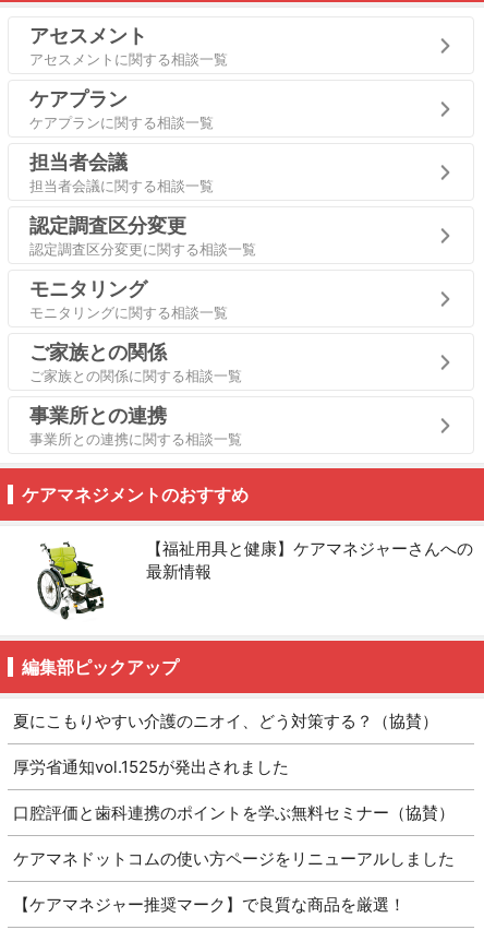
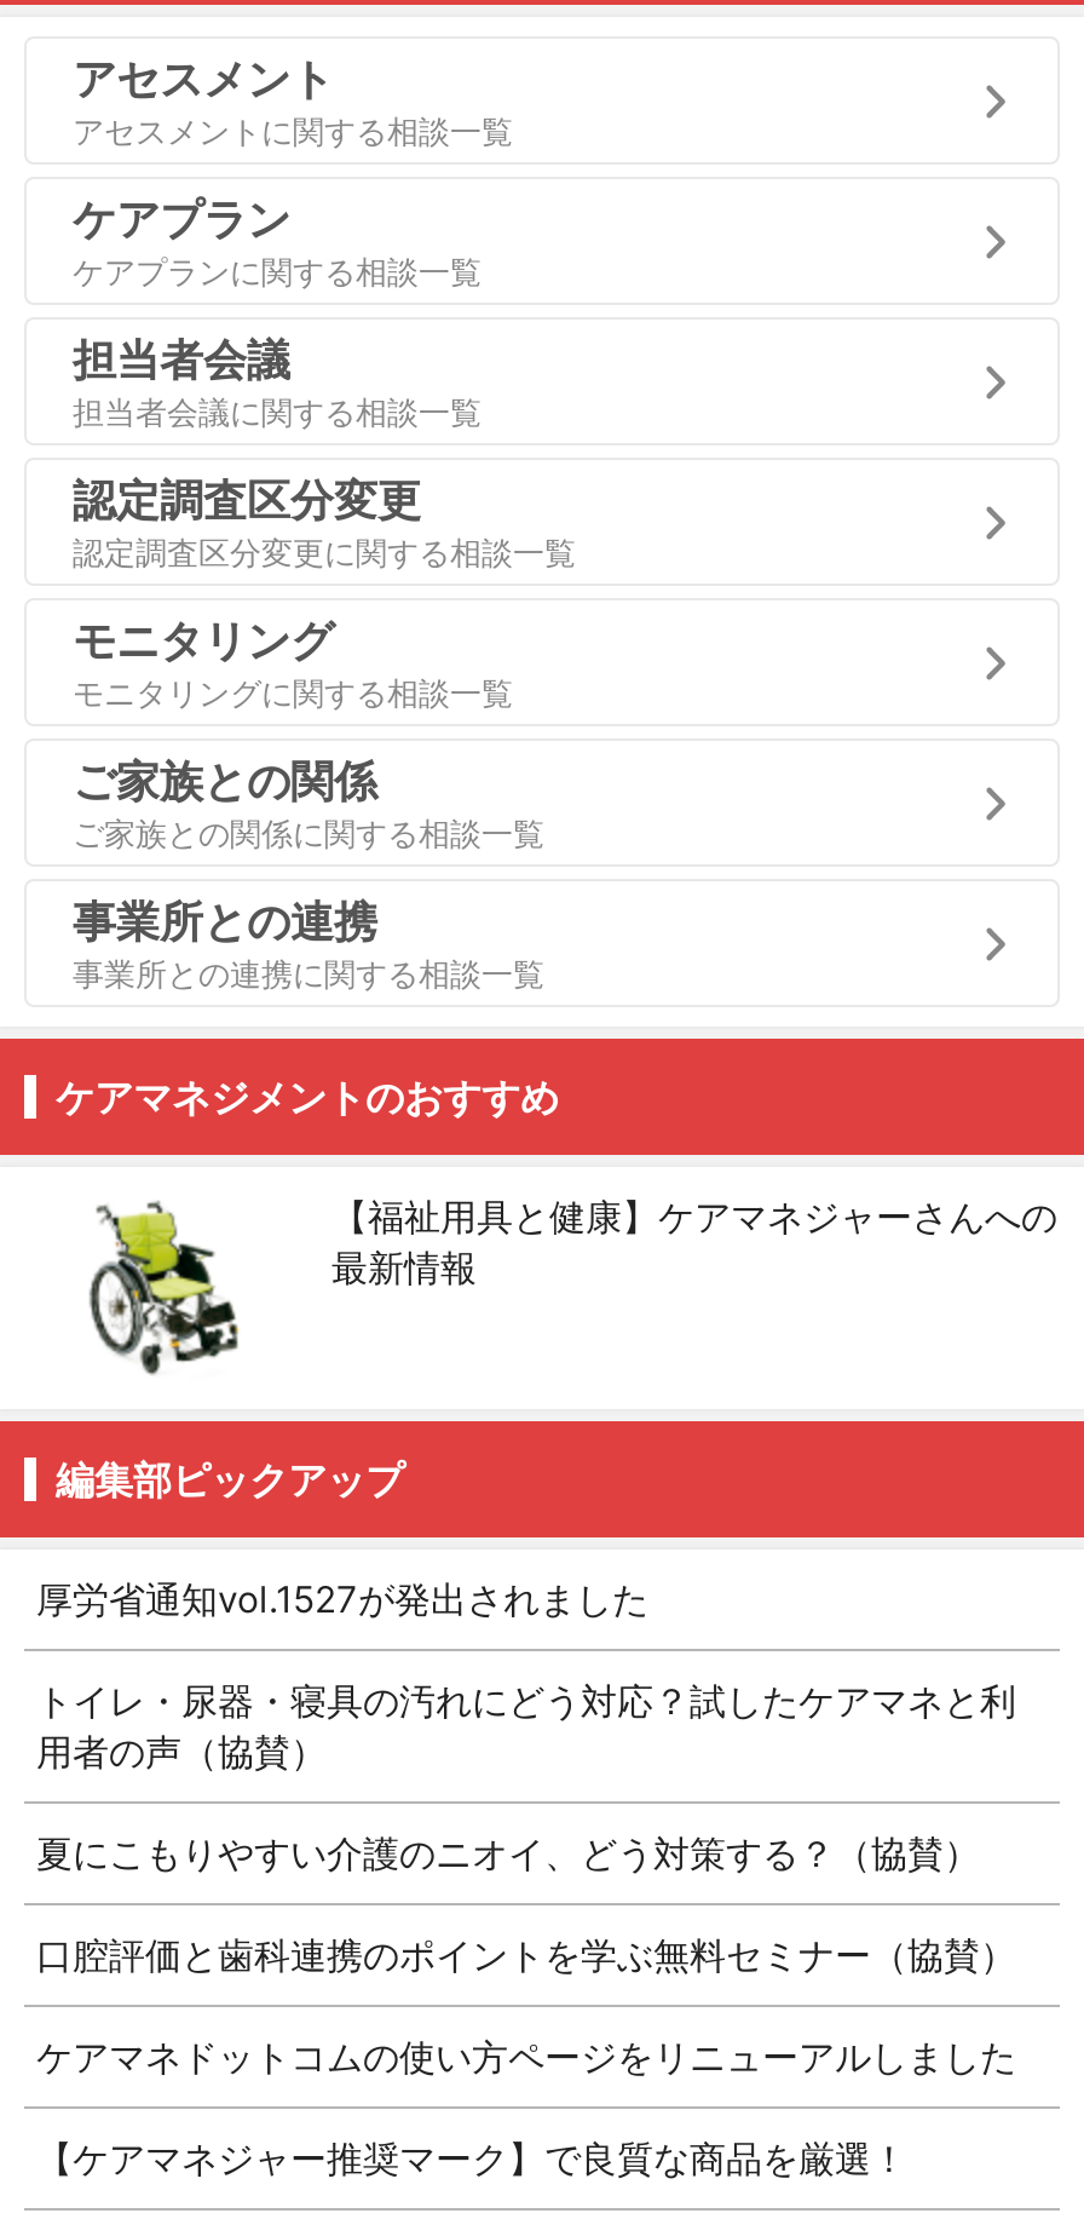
none -> [36,1577,1016,1775] 厚労省通知vol.1527が発出されました | トイレ・尿器・寝具の汚れにどう対応？試したケアマネと利 | 用者の声（協賛）
moved [13,711,438,732] -> [36,1831,980,1877]: 夏にこもりやすい介護のニオイ、どう対策する？（協賛）
[13,757,289,777] 厚労省通知vol.1525が発出されました -> none

